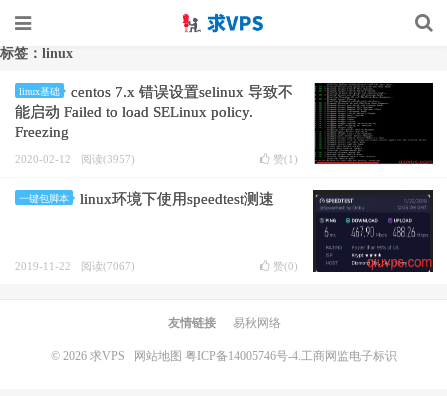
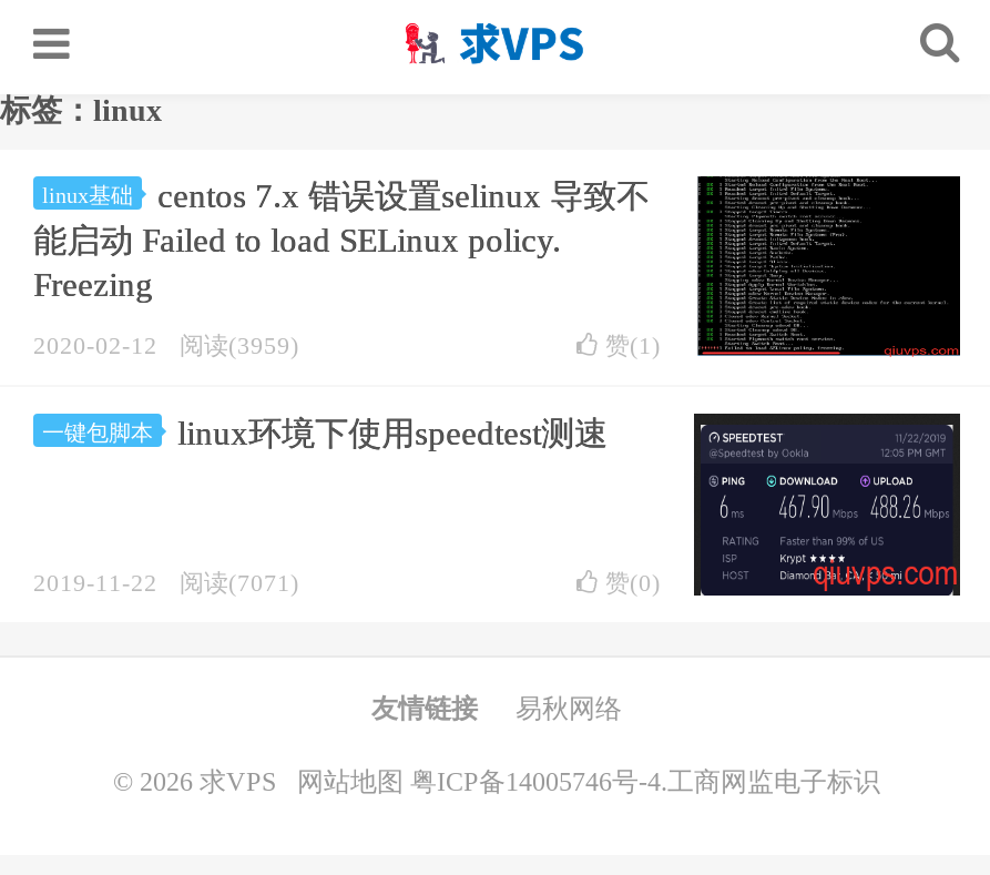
[15,153,135,165] 2020-02-12 阅读(3957) -> [33,332,299,358] 2020-02-12 阅读(3959)
[15,260,135,272] 2019-11-22 阅读(7067) -> [33,569,299,596] 2019-11-22 阅读(7071)

